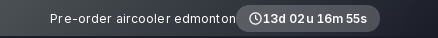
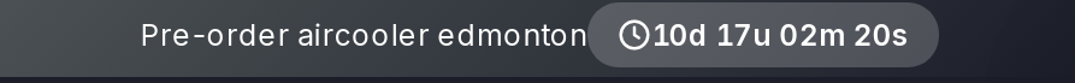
[50,10,368,25] Pre-order aircooler edmonton 13d 02u 16m 55s -> [141,16,909,52] Pre-order aircooler edmonton 10d 17u 02m 20s

